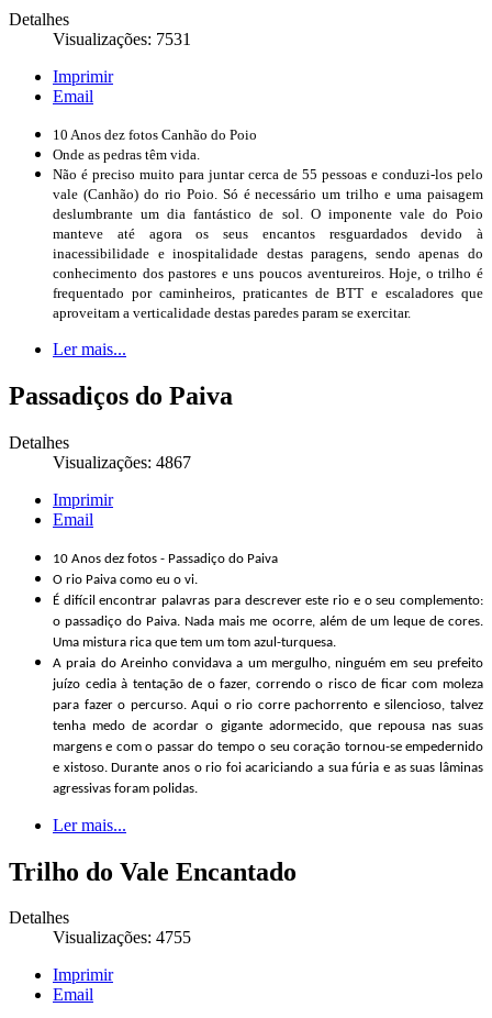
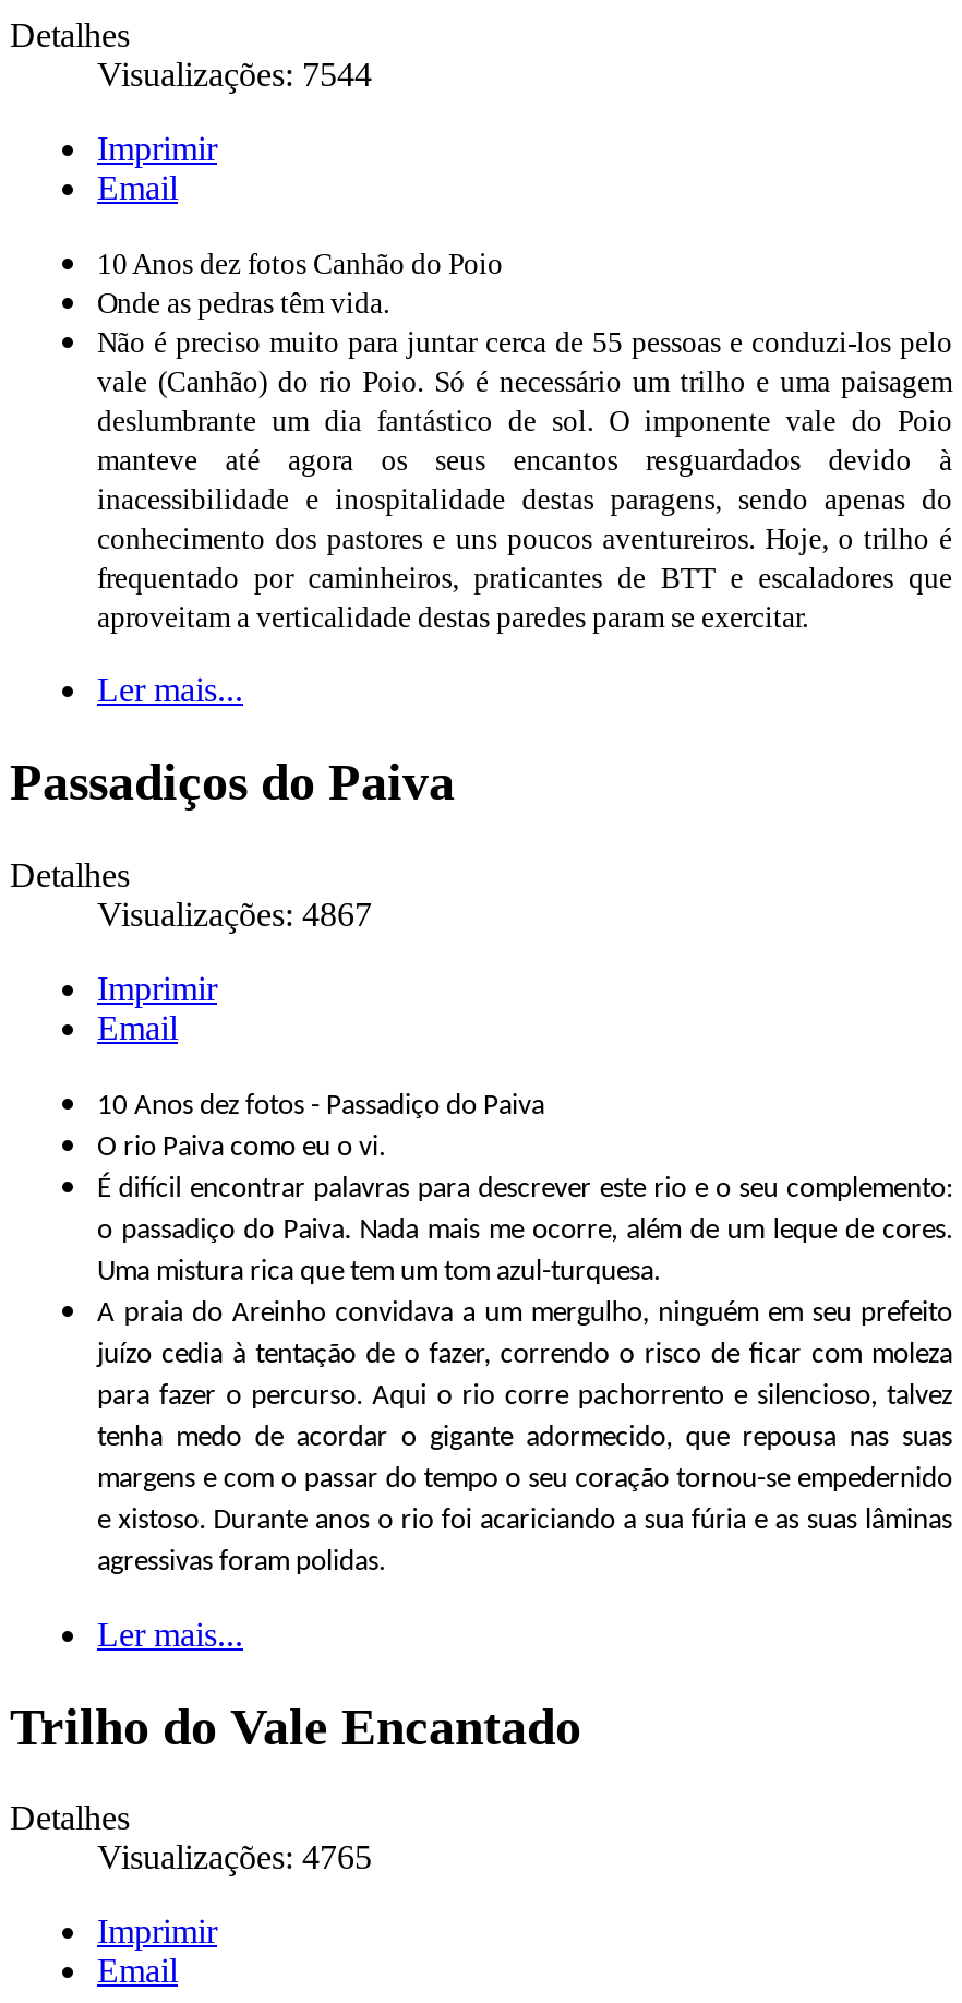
[53,29,191,48] Visualizações: 7531 -> [97,55,372,92] Visualizações: 7544
[53,928,191,947] Visualizações: 4755 -> [97,1839,372,1876] Visualizações: 4765

